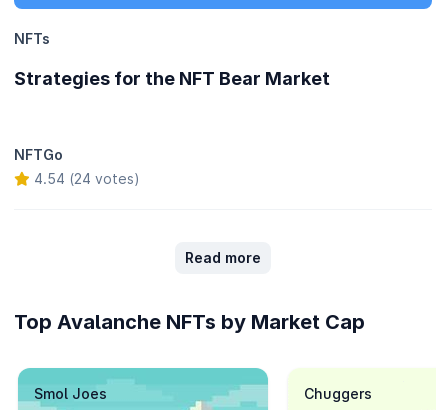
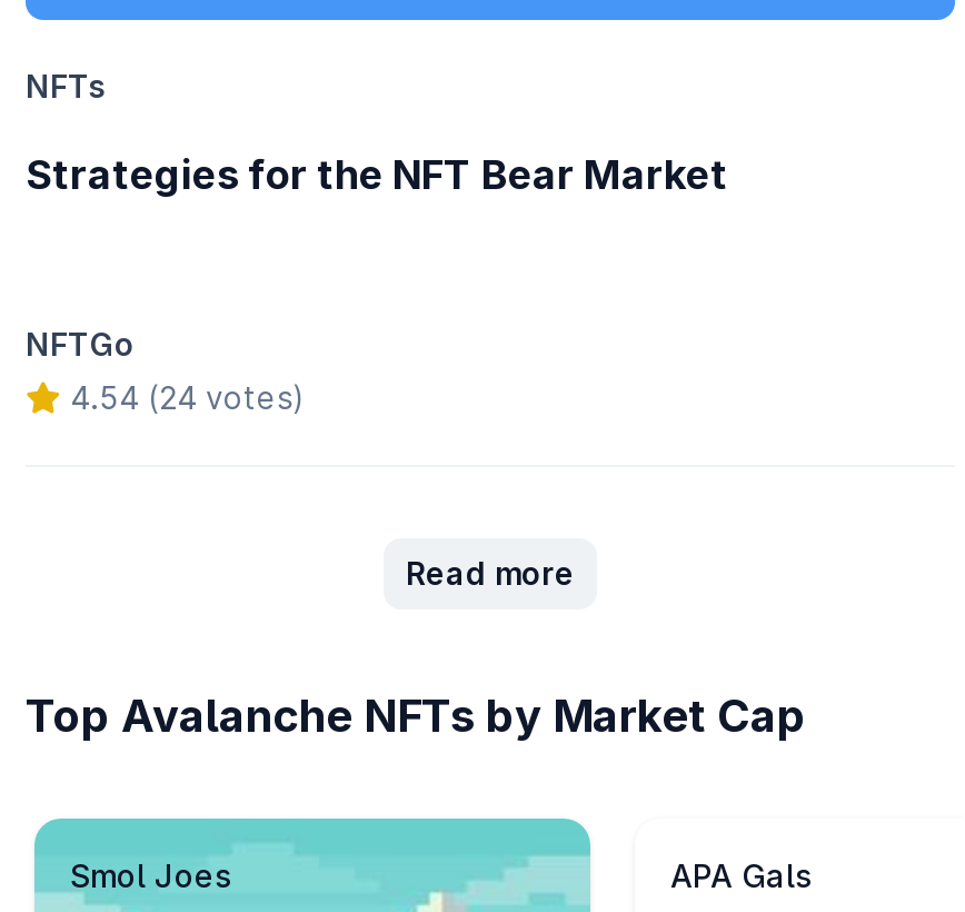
[304,385,372,402] Chuggers -> [670,857,813,895] APA Gals

